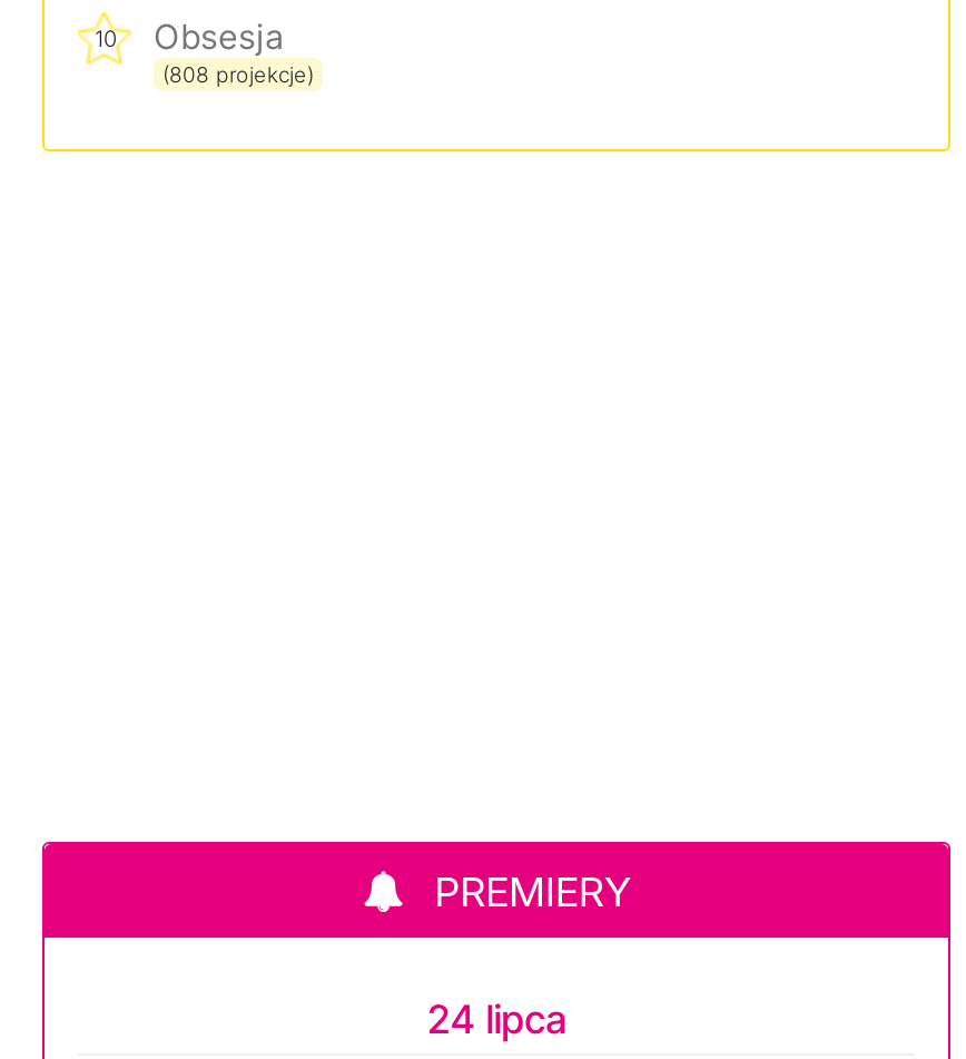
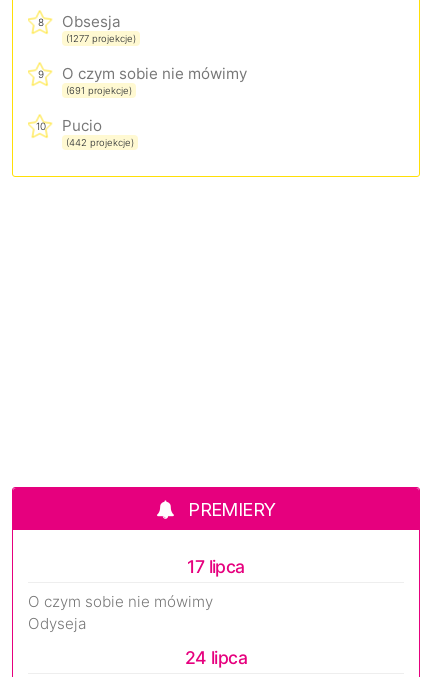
[95,16,285,58] 10 Obsesja -> [37,12,121,31] 8 Obsesja
[162,62,314,87] (808 projekcje) -> [35,33,247,148] (1277 projekcje) | 9 | O czym sobie nie mówimy | (691 projekcje) | 10 | Pucio | (442 projekcje)
none -> [28,556,245,633] 17 lipca | O czym sobie nie mówimy | Odyseja

